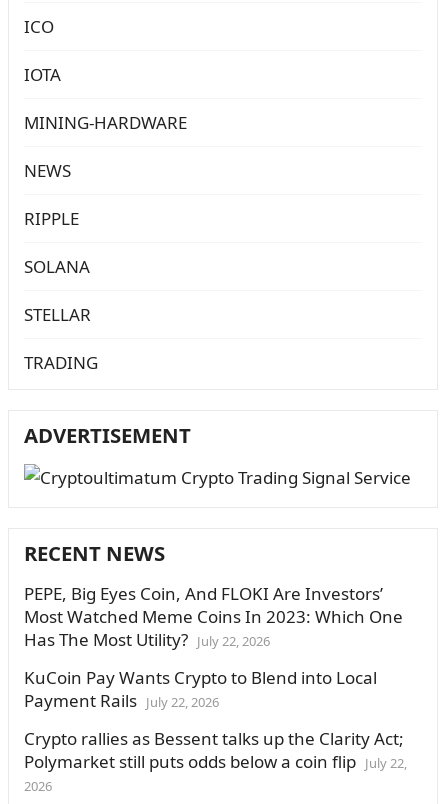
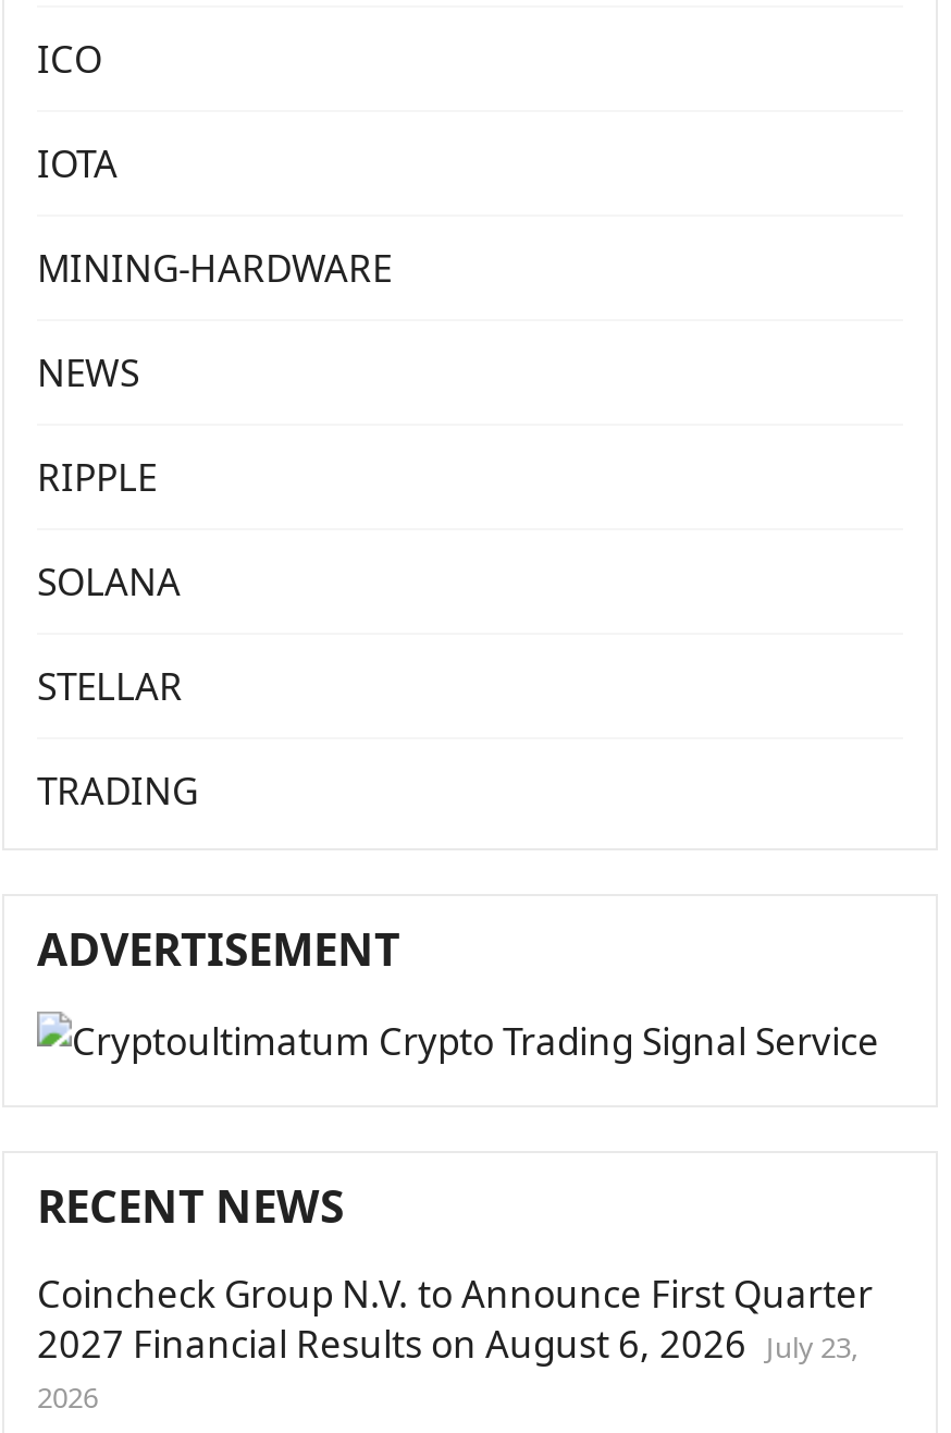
[24,582,407,773] PEPE, Big Eyes Coin, And FLOKI Are Investors’ | Most Watched Meme Coins In 2023: Which One | Has The Most Utility? July 22, 2026 | KuCoin Pay Wants Crypto to Blend into Local | Payment Rails July 22, 2026 | Crypto rallies as Bessent talks up the Clarity Act; | Polymarket still puts odds below a coin flip July 22, -> [37,1269,873,1369] Coincheck Group N.V. to Announce First Quarter | 2027 Financial Results on August 6, 2026 July 23,

